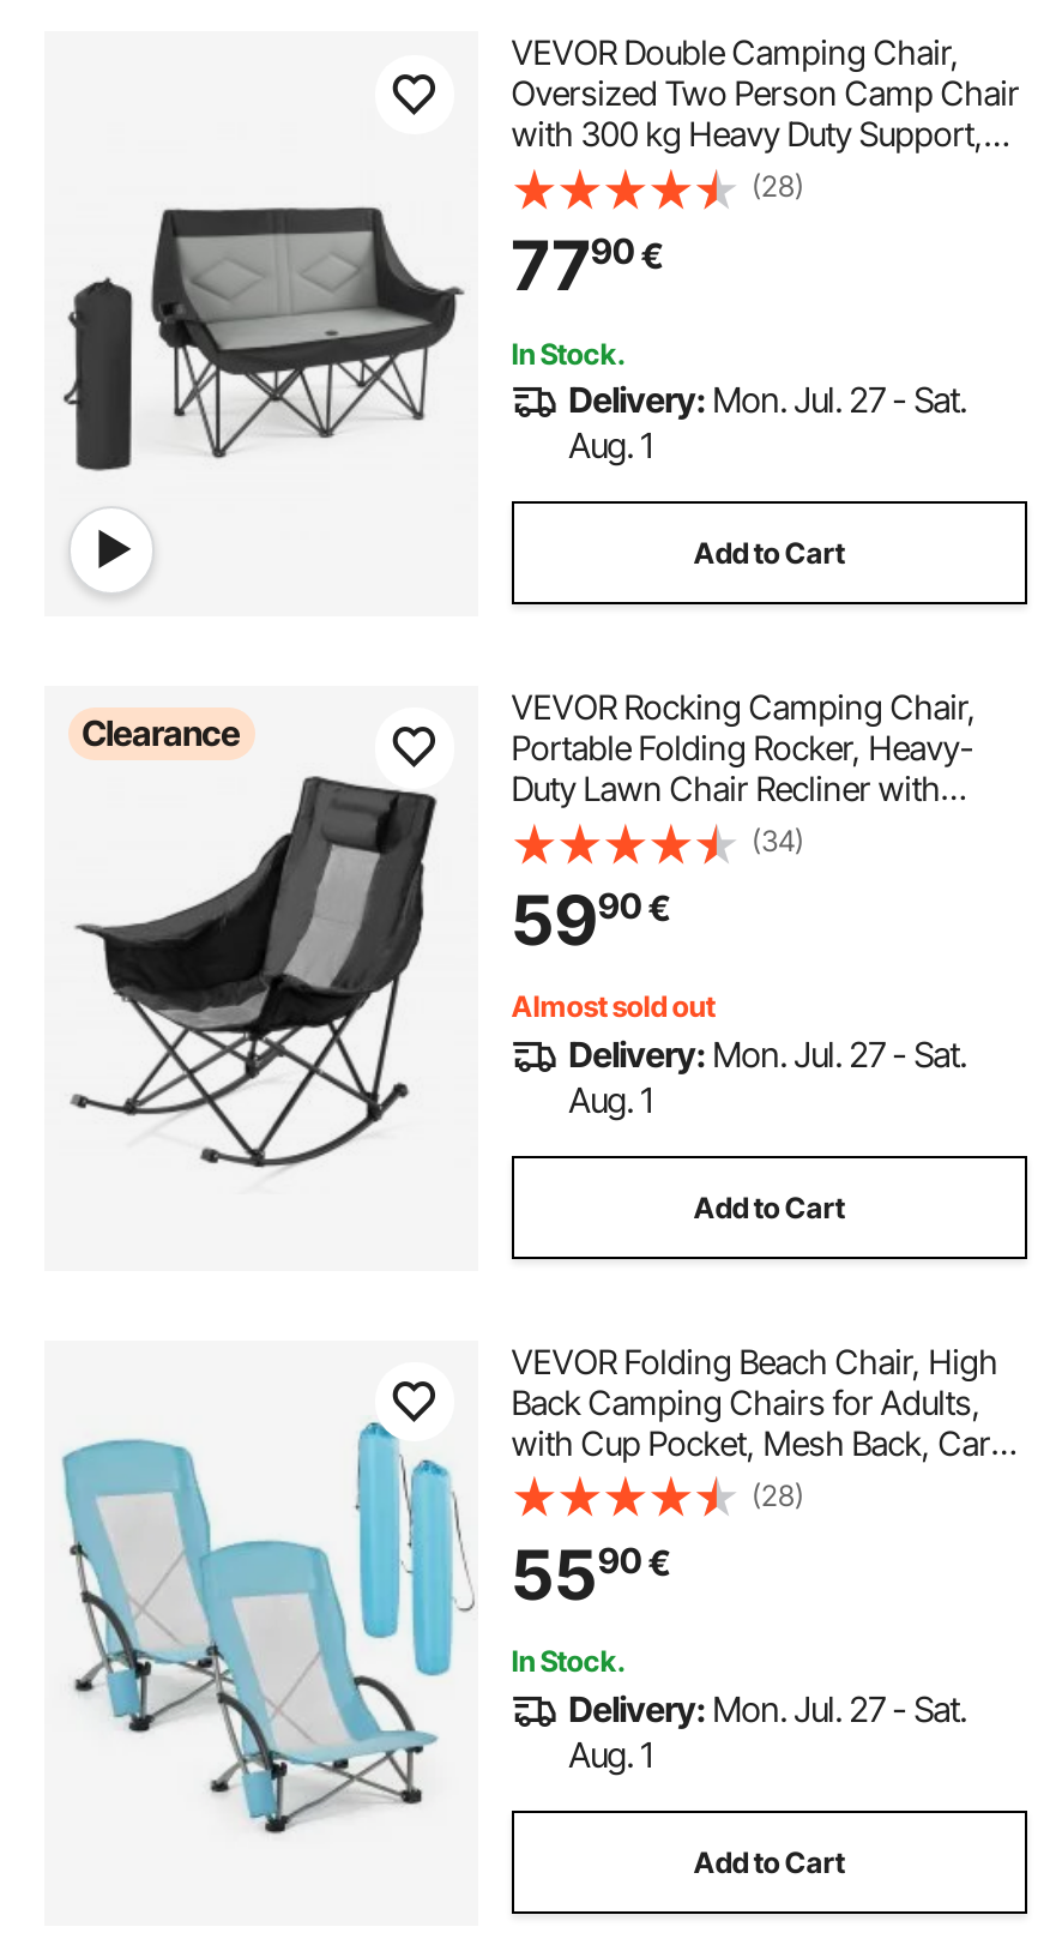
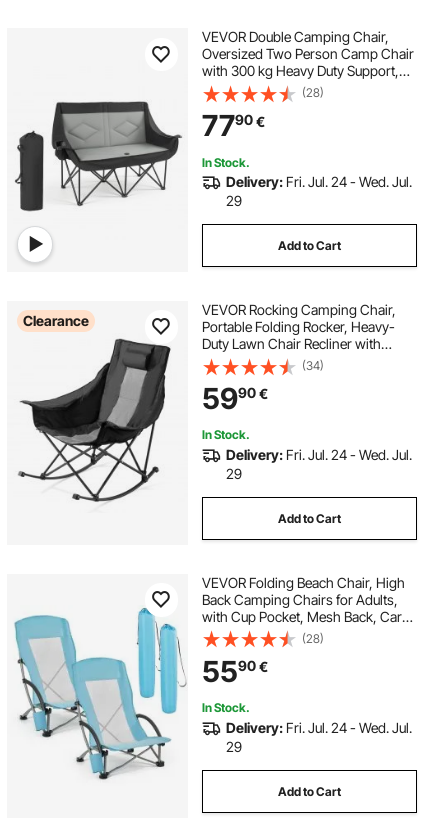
[569,379,967,465] Delivery: Mon. Jul. 27 - Sat. | Aug. 1 -> [226,173,412,209] Delivery: Fri. Jul. 24 - Wed. Jul. | 29
[511,989,967,1120] Almost sold out | Delivery: Mon. Jul. 27 - Sat. | Aug. 1 -> [202,427,412,482] In Stock. | Delivery: Fri. Jul. 24 - Wed. Jul. | 29
[569,1687,967,1774] Delivery: Mon. Jul. 27 - Sat. | Aug. 1 -> [226,718,412,754] Delivery: Fri. Jul. 24 - Wed. Jul. | 29

